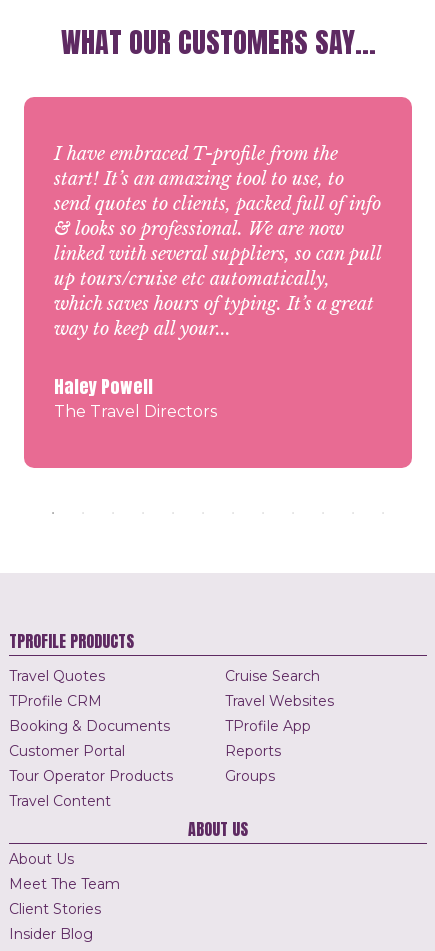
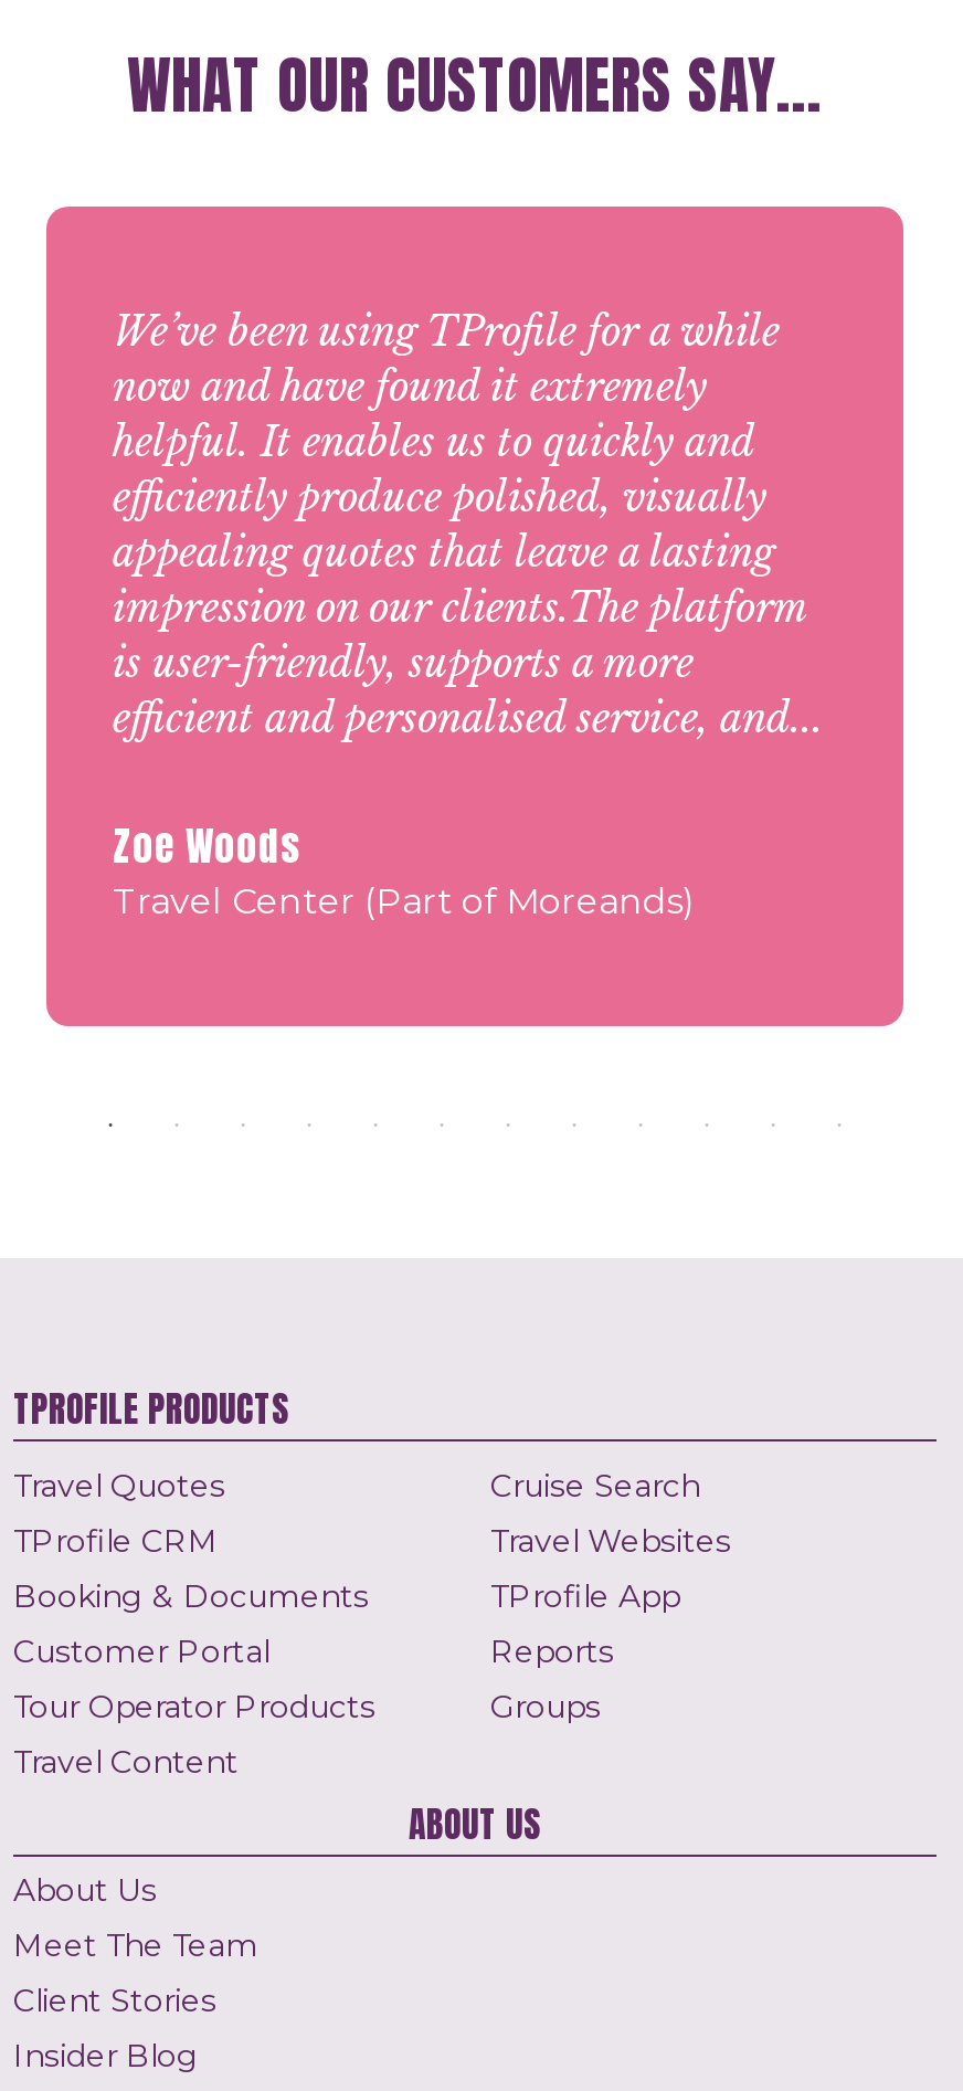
[54,143,381,340] I have embraced T-profile from the | start! It’s an amazing tool to use, to | send quotes to clients, packed full of info | & looks so professional. We are now | linked with several suppliers, so can pull | up tours/cruise etc automatically, | which saves hours of typing. It’s a great | way to keep all your... -> [113,309,824,744] We’ve been using TProfile for a while | now and have found it extremely | helpful. It enables us to quickly and | efficiently produce polished, visually | appealing quotes that leave a lasting | impression on our clients.The platform | is user-friendly, supports a more | efficient and personalised service, and...
[54,373,217,421] Haley Powell | The Travel Directors -> [113,817,696,923] Zoe Woods | Travel Center (Part of Moreands)

